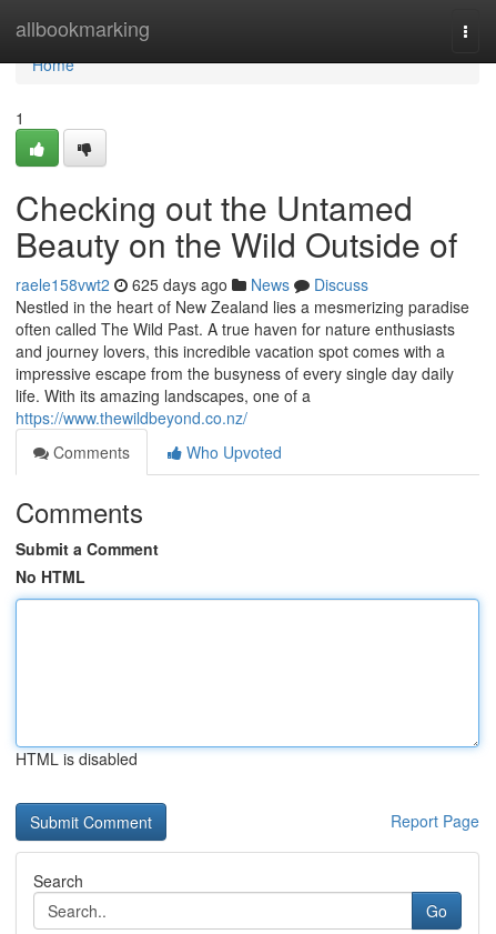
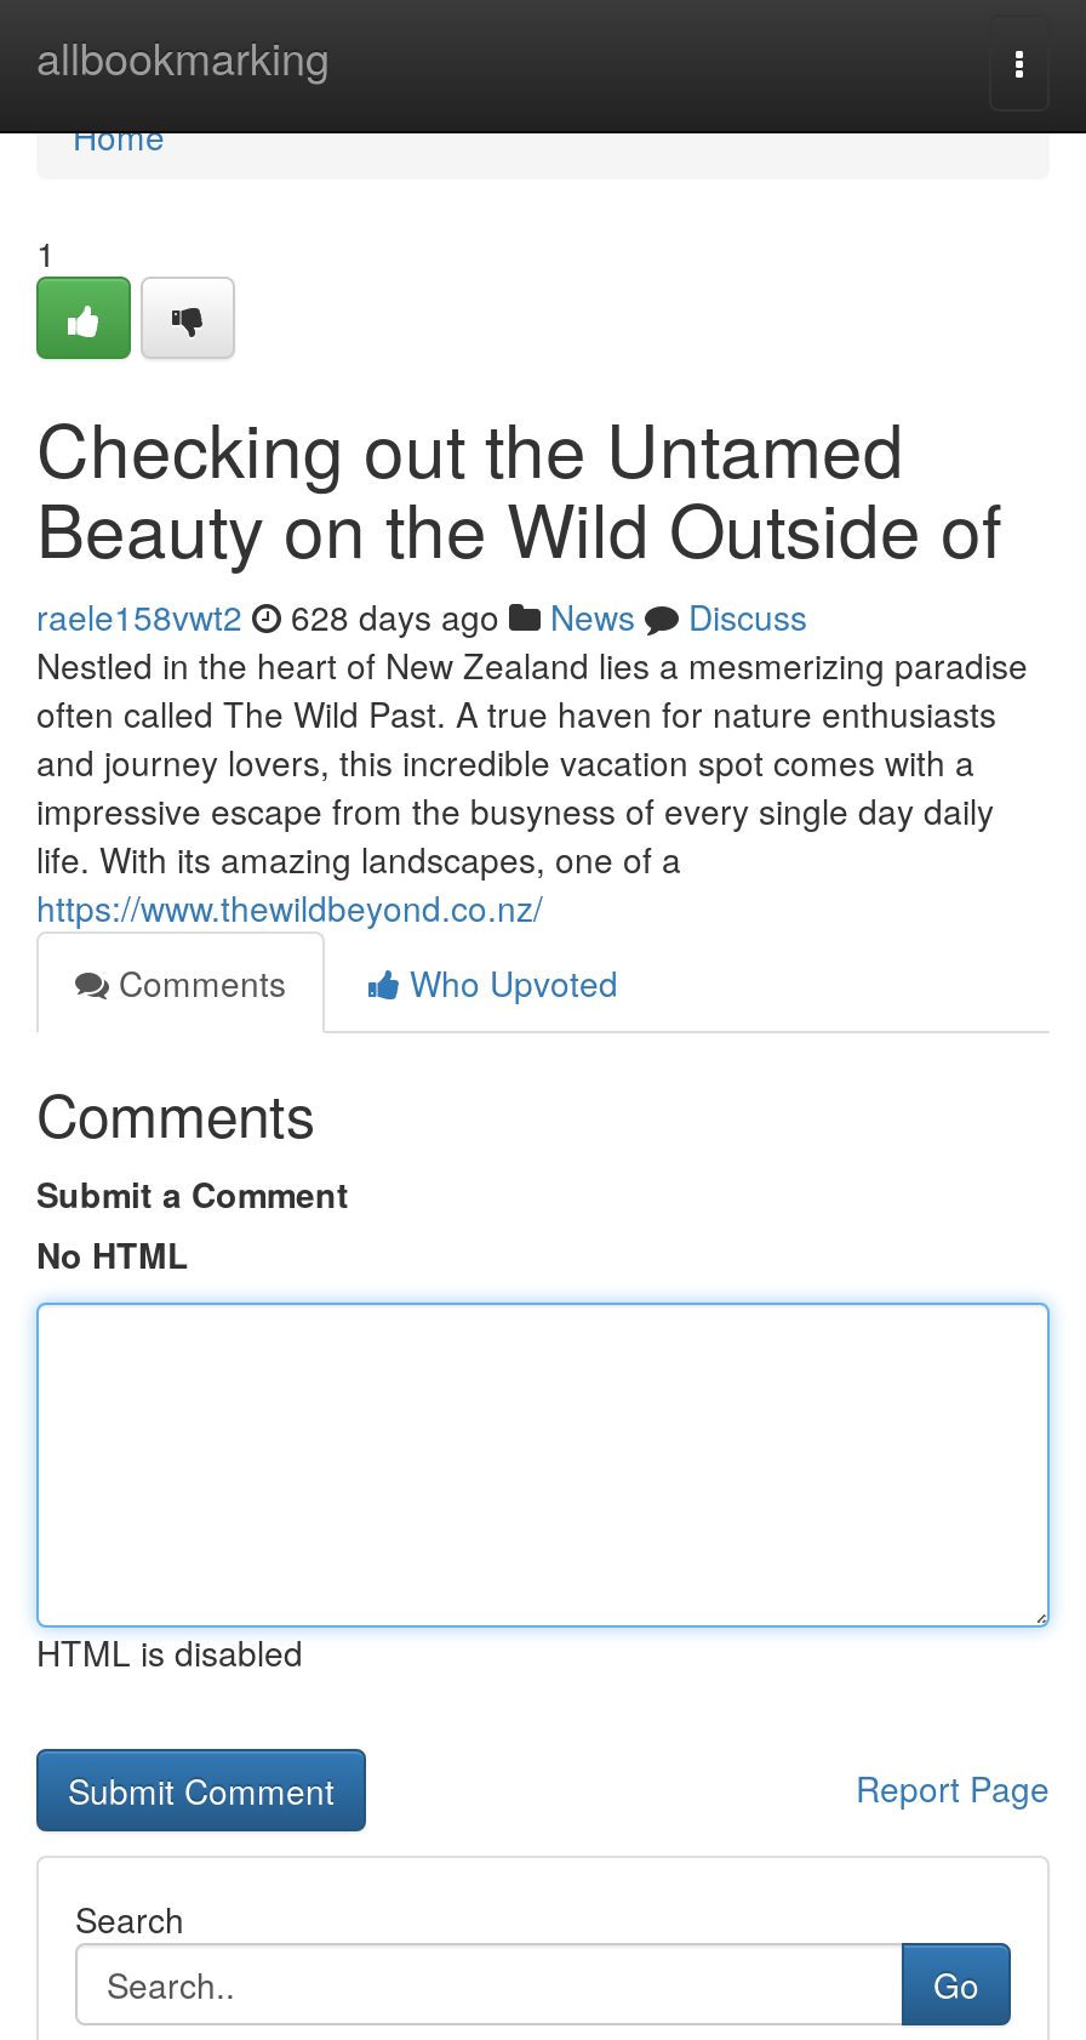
[16,273,368,295] raele158vwt2 625 days ago News Discuss -> [36,592,807,640] raele158vwt2 628 days ago News Discuss

